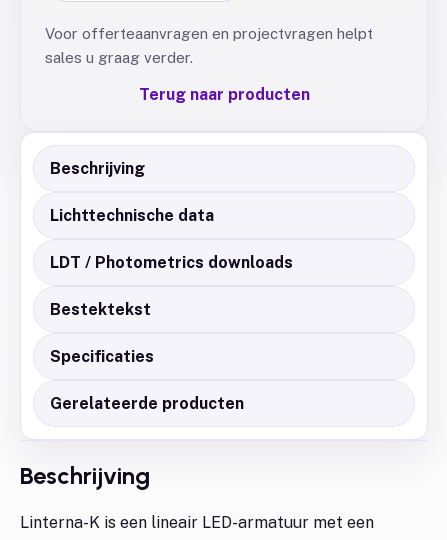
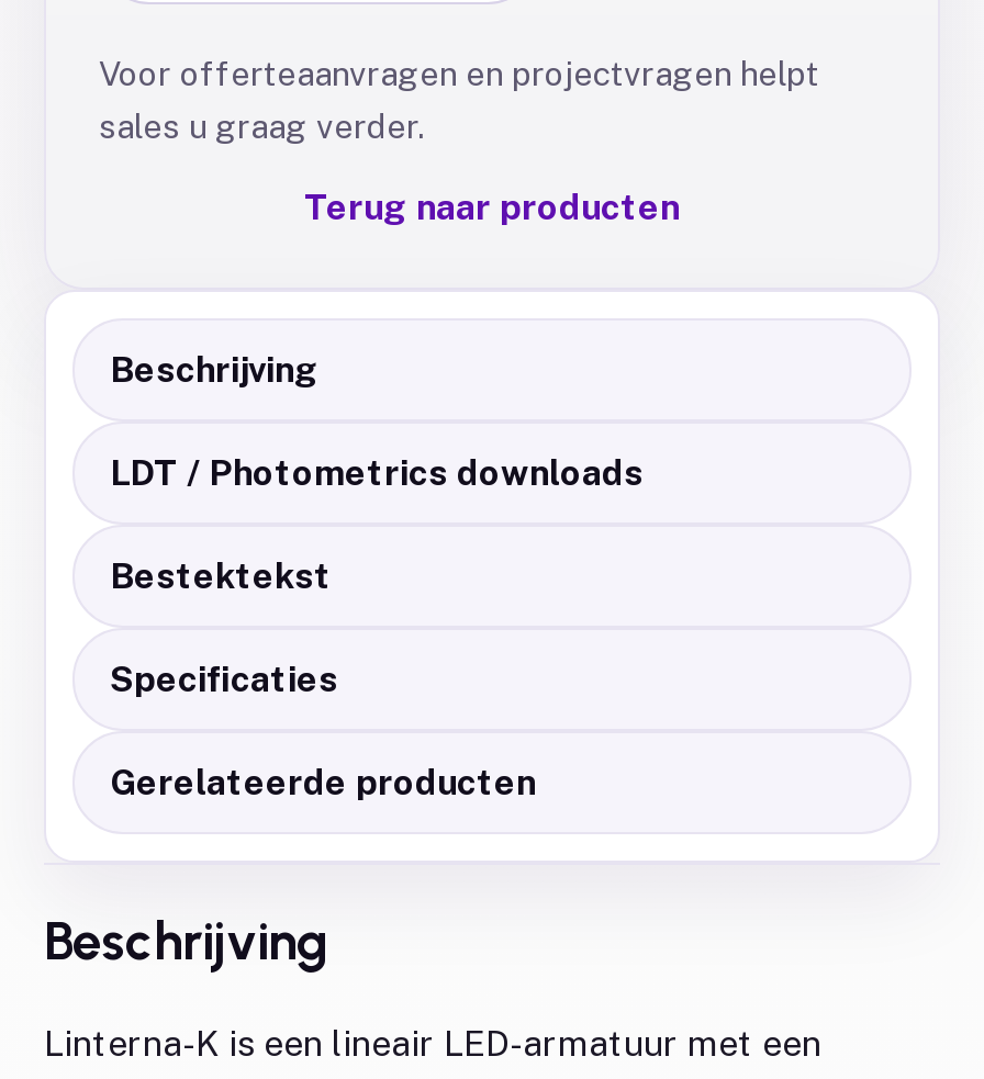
[50,206,214,225] Lichttechnische data -> none

